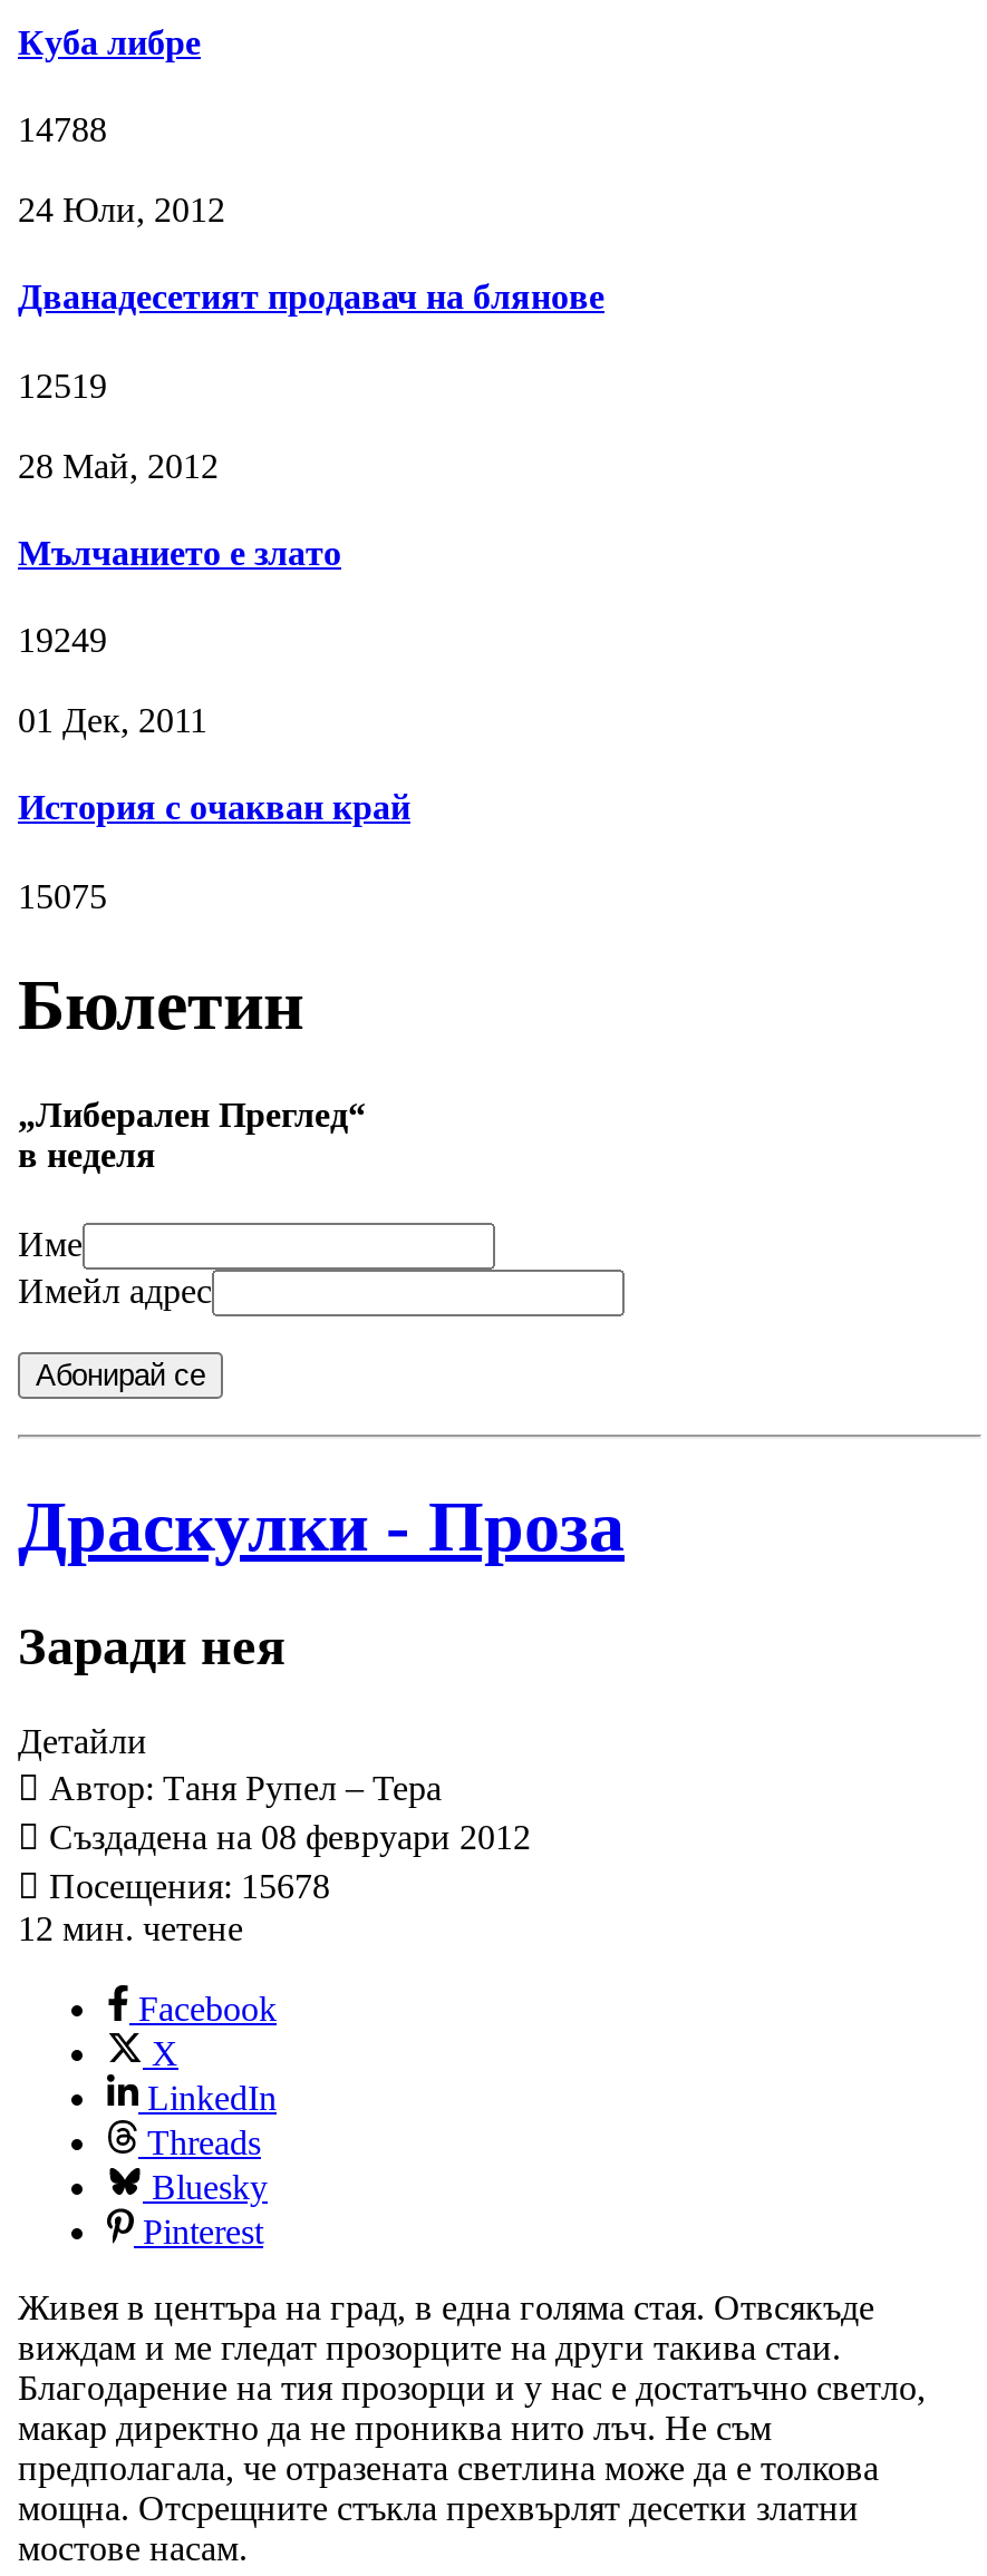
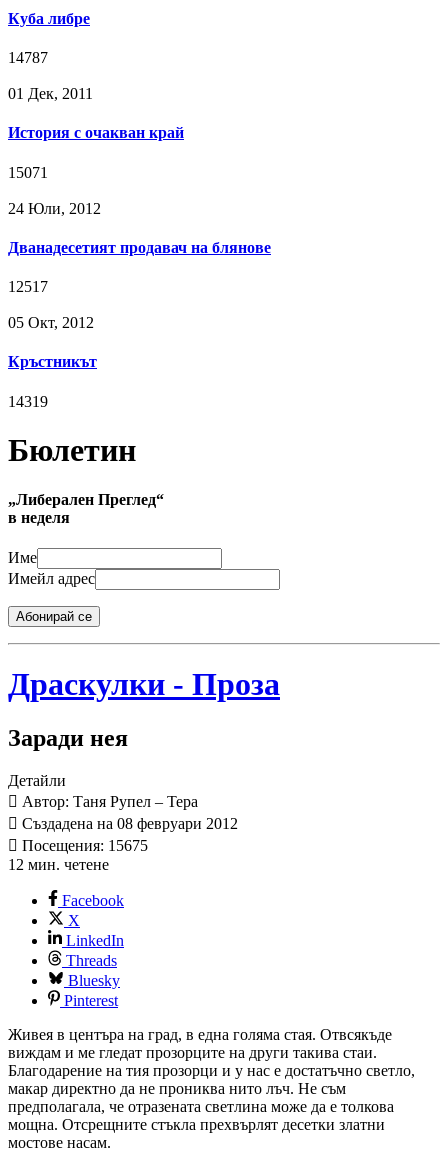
[18,111,341,659] 14788 | 12519 | 28 Май, 2012 | Мълчанието е злато | 19249 -> [8,49,48,66] 14787
moved [18,191,604,316] -> [8,200,271,256]: 24 Юли, 2012 | Дванадесетият продавач на блянове
moved [18,701,410,827] -> [8,85,184,141]: 01 Дек, 2011 | История с очакван край
[18,877,107,914] 15075 -> [8,164,97,410] 15071 | 12517 | 05 Окт, 2012 | Кръстникът | 14319
[40,1866,330,1904] Посещения: 15678 -> [18,837,148,854] Посещения: 15675

